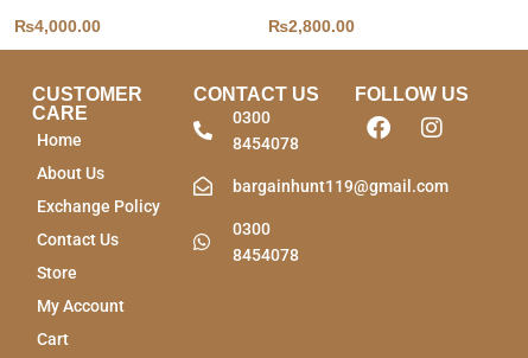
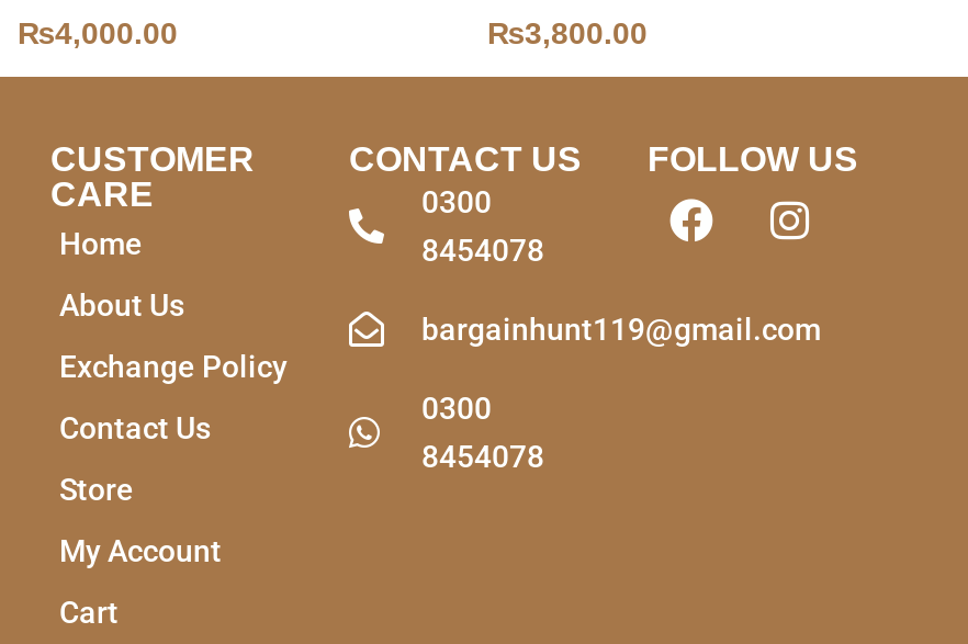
[268,17,355,36] ₨2,800.00 -> [487,16,648,51] ₨3,800.00

